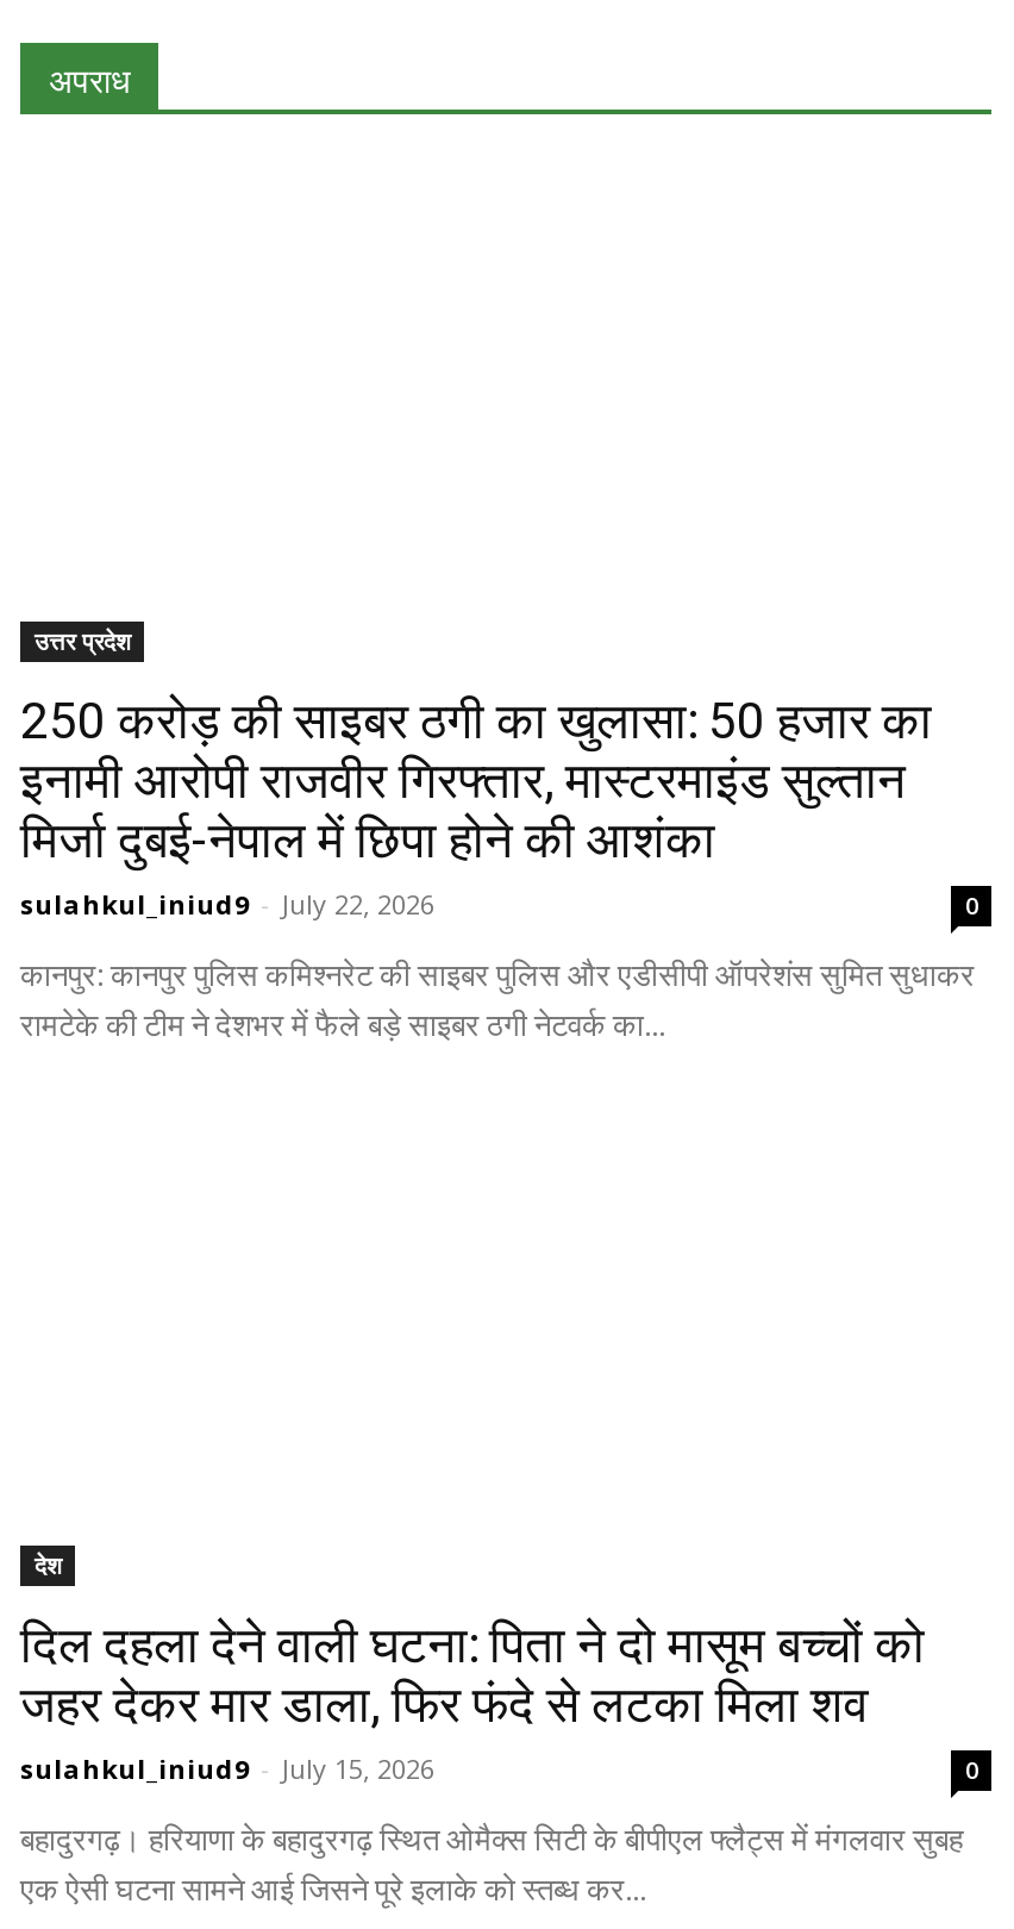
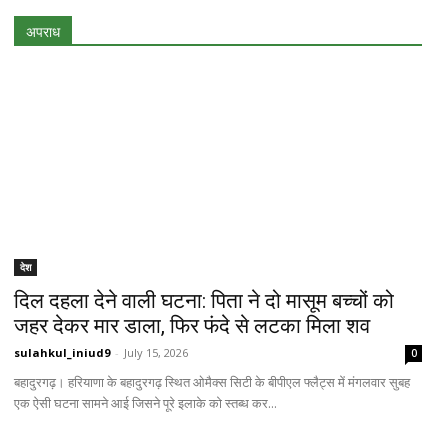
[20,624,979,1045] उत्तर प्रदेश | 250 करोड़ की साइबर ठगी का खुलासा: 50 हजार का | इनामी आरोपी राजवीर गिरफ्तार, मास्टरमाइंड सुल्तान | मिर्जा दुबई-नेपाल में छिपा होने की आशंका | sulahkul_iniud9 - July 22, 2026 | 0 | कानपुर: कानपुर पुलिस कमिश्नरेट की साइबर पुलिस और एडीसीपी ऑपरेशंस सुमित सुधाकर | रामटेके की टीम ने देशभर में फैले बड़े साइबर ठगी नेटवर्क का... -> none

